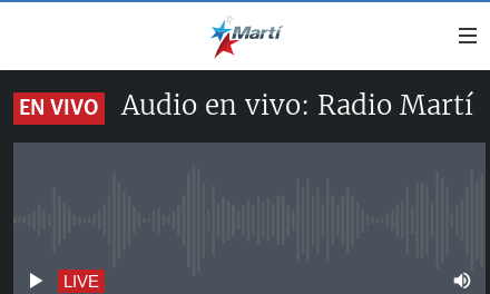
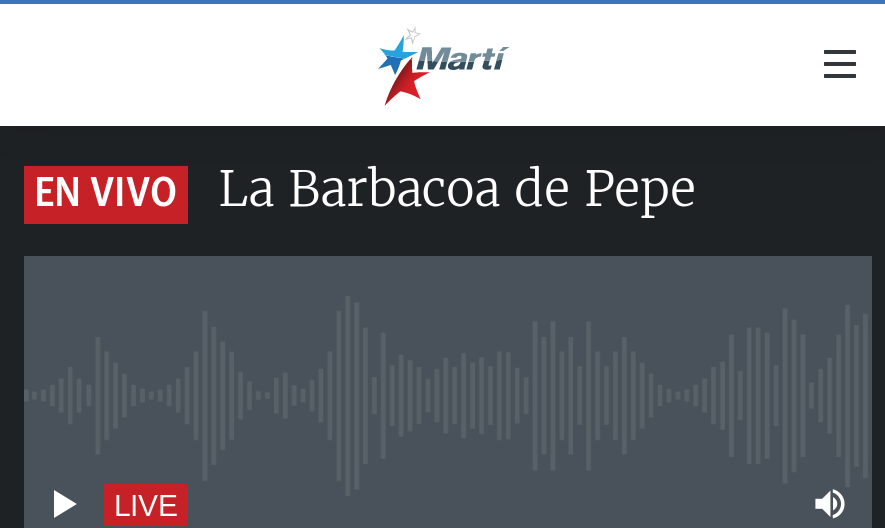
[121,88,473,122] Audio en vivo: Radio Martí -> [218,158,696,220] La Barbacoa de Pepe

